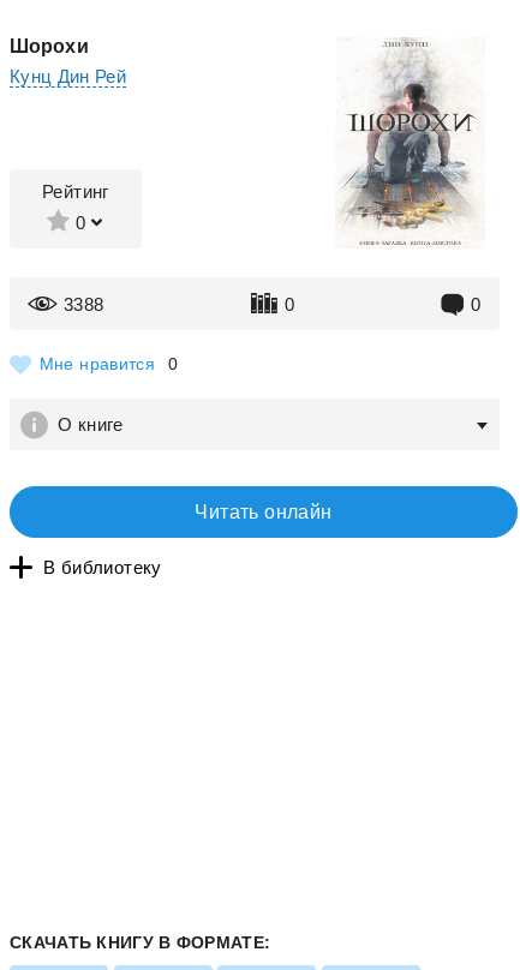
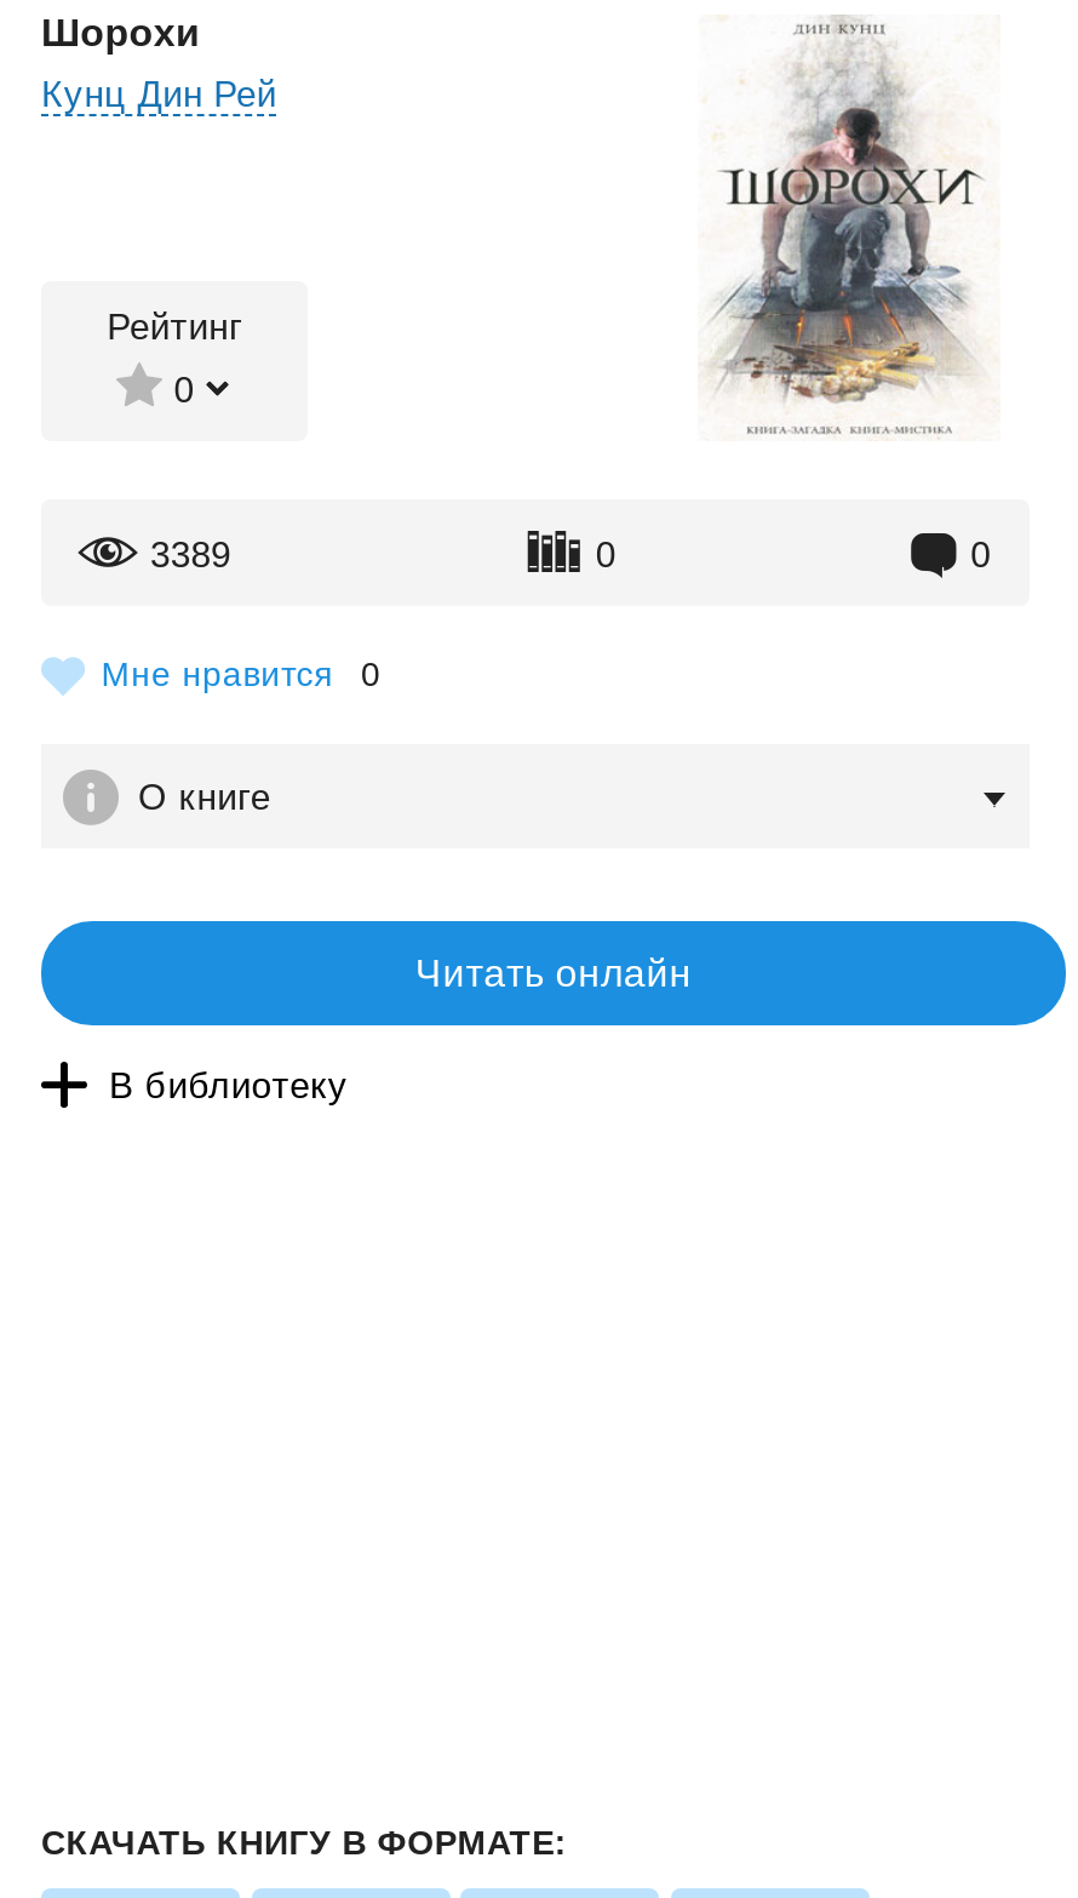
[64,294,104,315] 3388 -> [150,533,231,574] 3389

